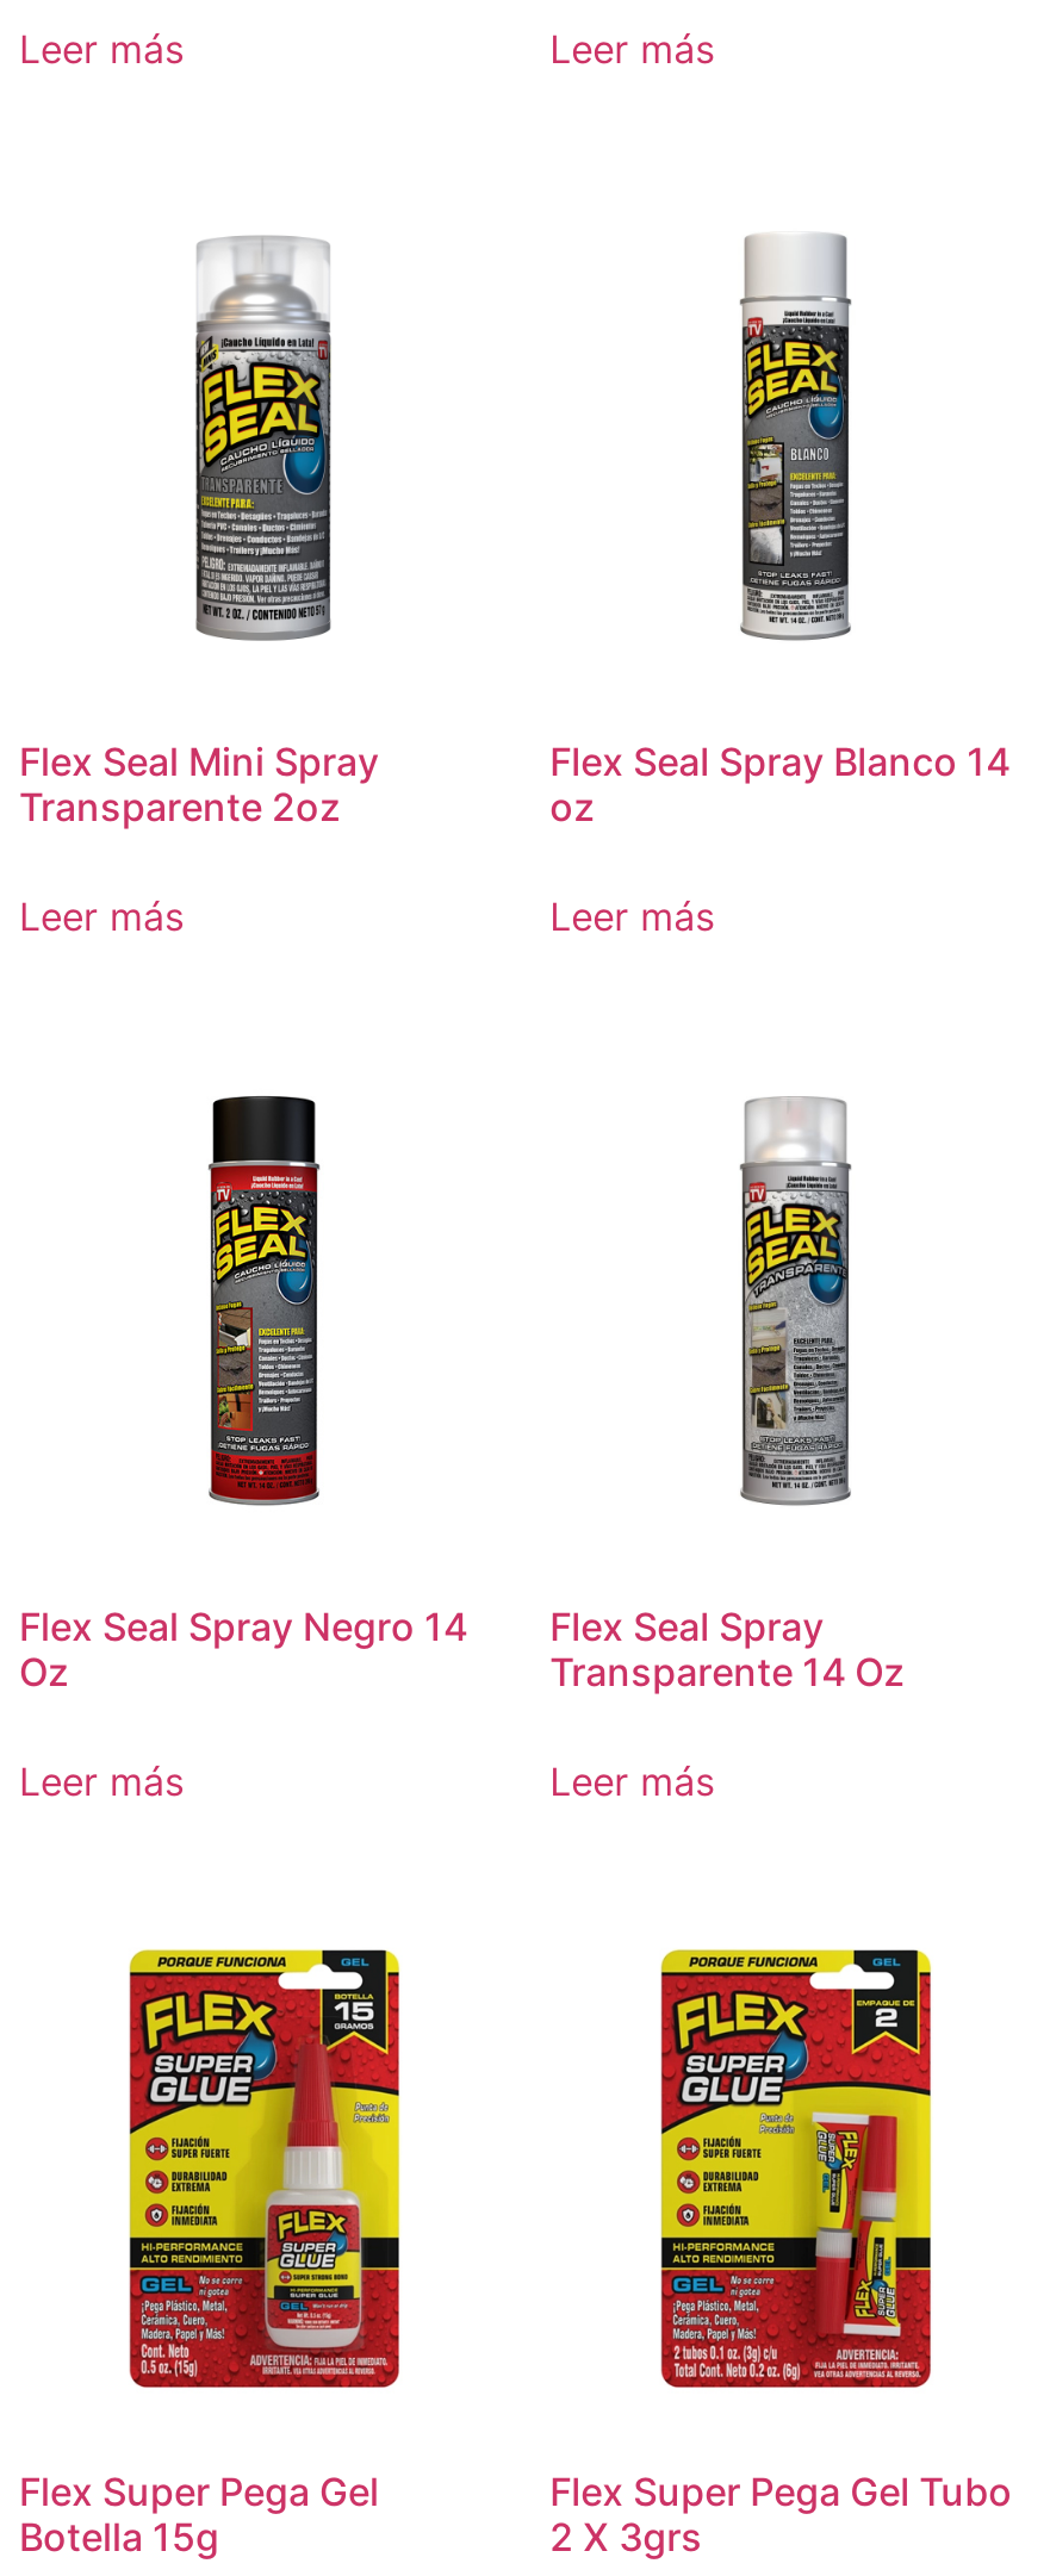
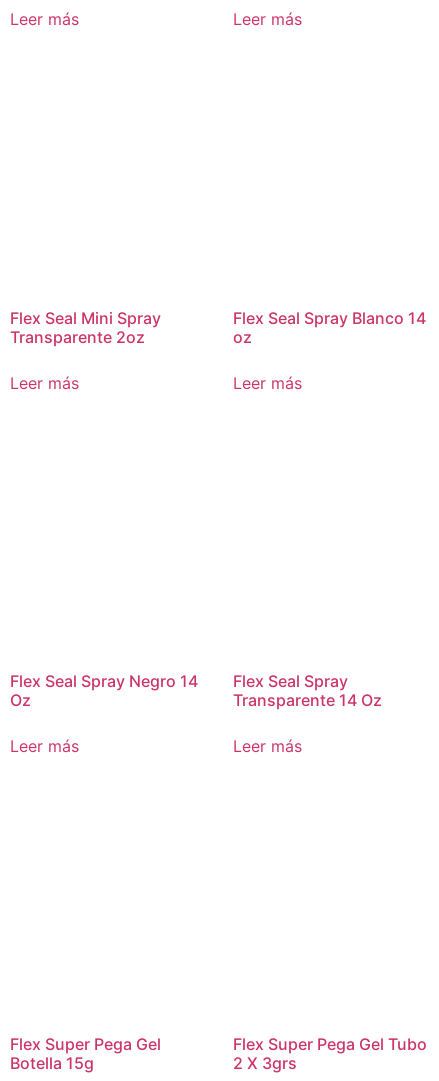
[193,235,334,642] [image] -> none
[739,232,853,642] [image] -> none
[207,1093,322,1507] [image] -> none
[739,1095,853,1507] [image] -> none
[126,1948,403,2391] [image] -> none
[658,1948,934,2391] [image] -> none

